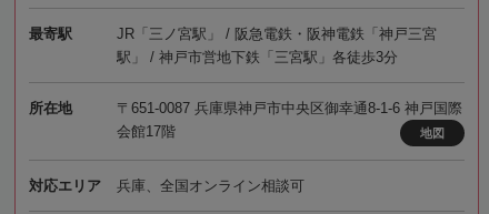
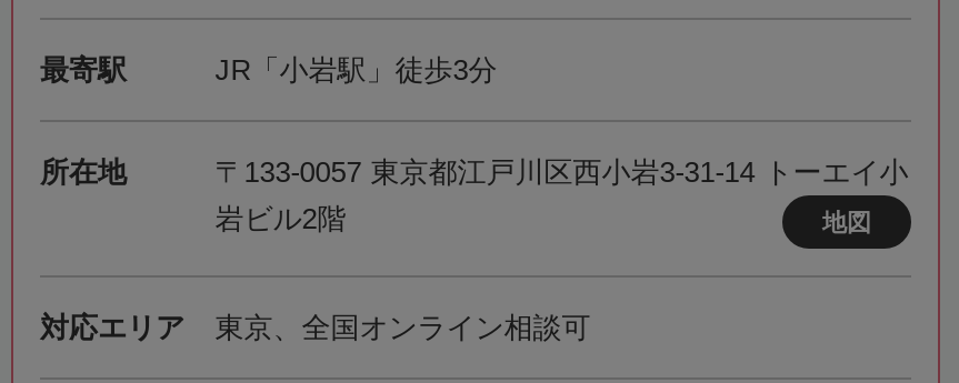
[116,25,436,65] JR「三ノ宮駅」 / 阪急電鉄・阪神電鉄「神戸三宮 | 駅」 / 神戸市営地下鉄「三宮駅」各徒歩3分 -> [215,52,497,86] JR「小岩駅」徒歩3分
[116,99,462,139] 〒651-0087 兵庫県神戸市中央区御幸通8-1-6 神戸国際 | 会館17階 -> [215,155,908,234] 〒133-0057 東京都江戸川区西小岩3-31-14 トーエイ小 | 岩ビル2階
[116,177,304,194] 兵庫、全国オンライン相談可 -> [215,310,591,343] 東京、全国オンライン相談可

